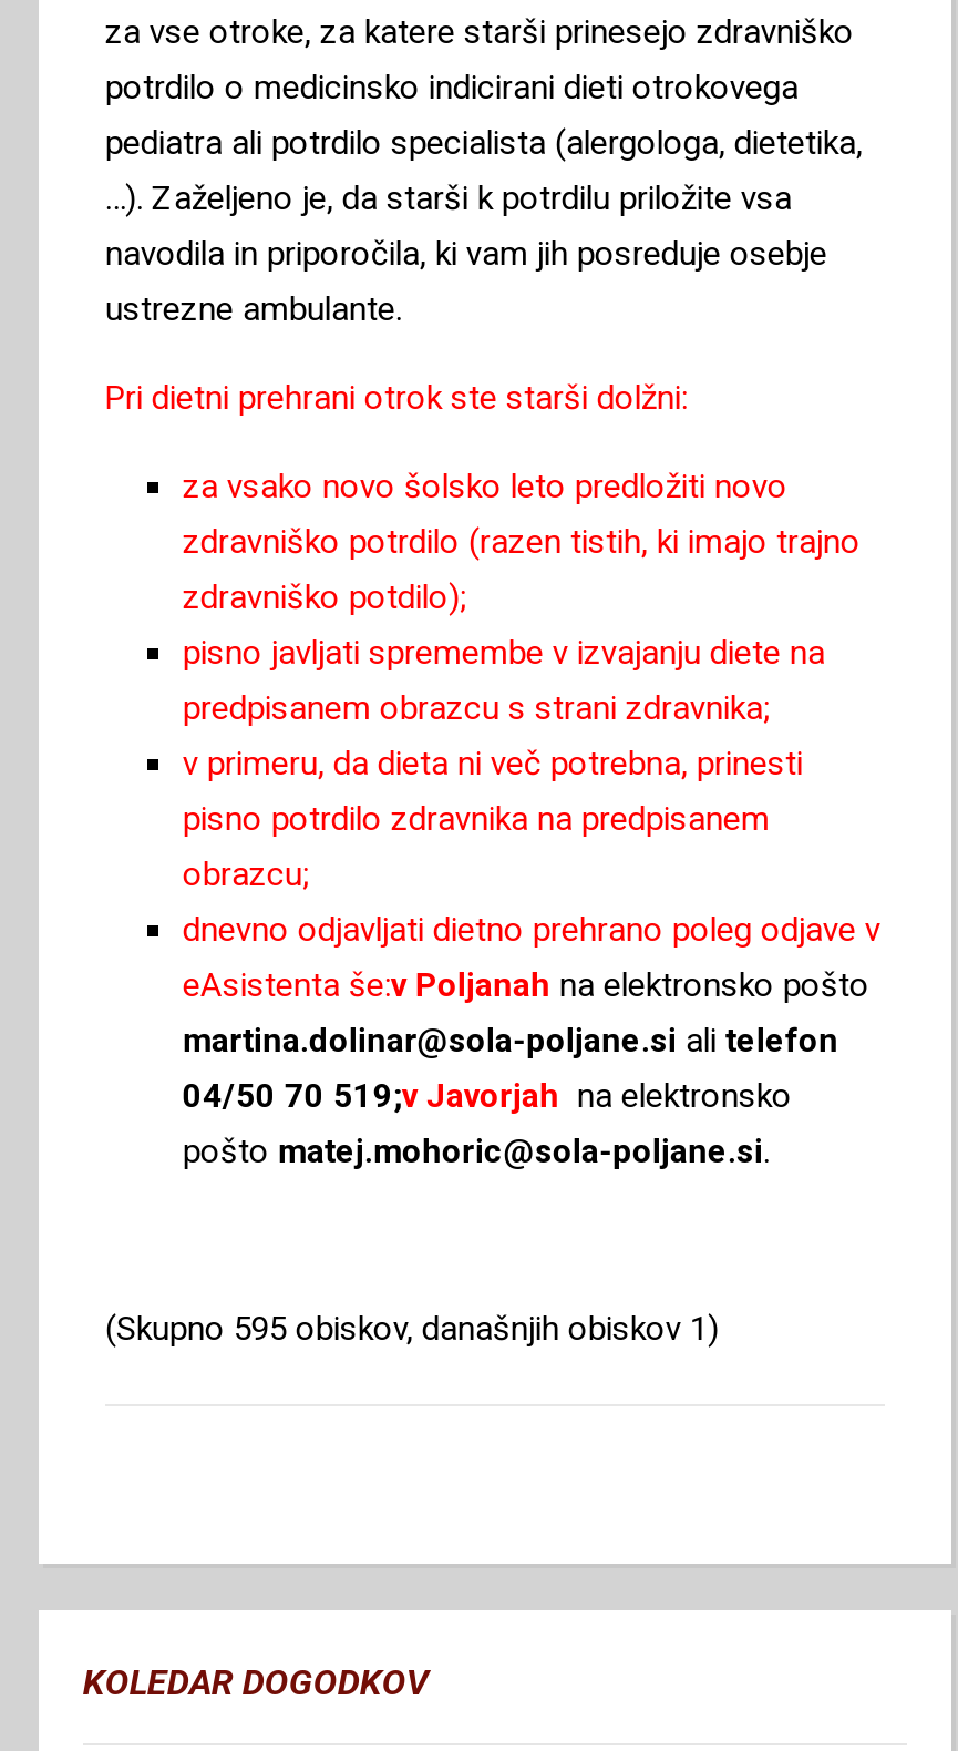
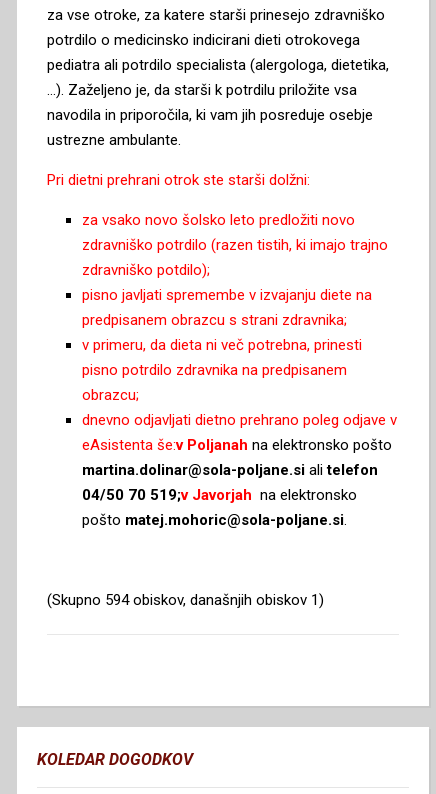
[105,1308,719,1348] (Skupno 595 obiskov, današnjih obiskov 1) -> [47,590,324,608] (Skupno 594 obiskov, današnjih obiskov 1)

